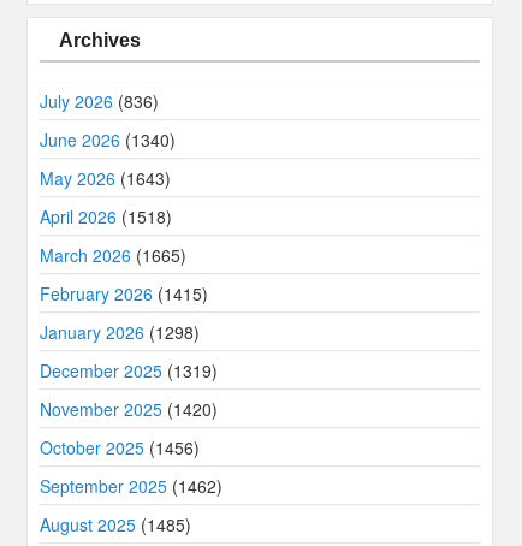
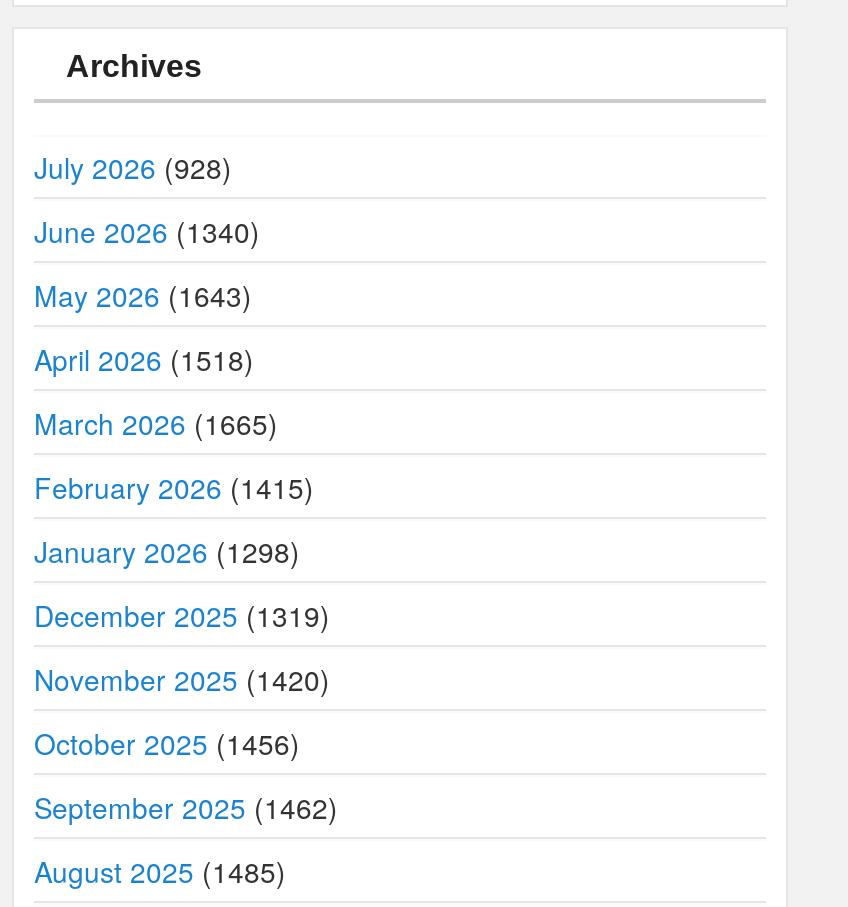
[40,89,159,114] July 2026 (836) -> [34,148,232,188] July 2026 (928)

